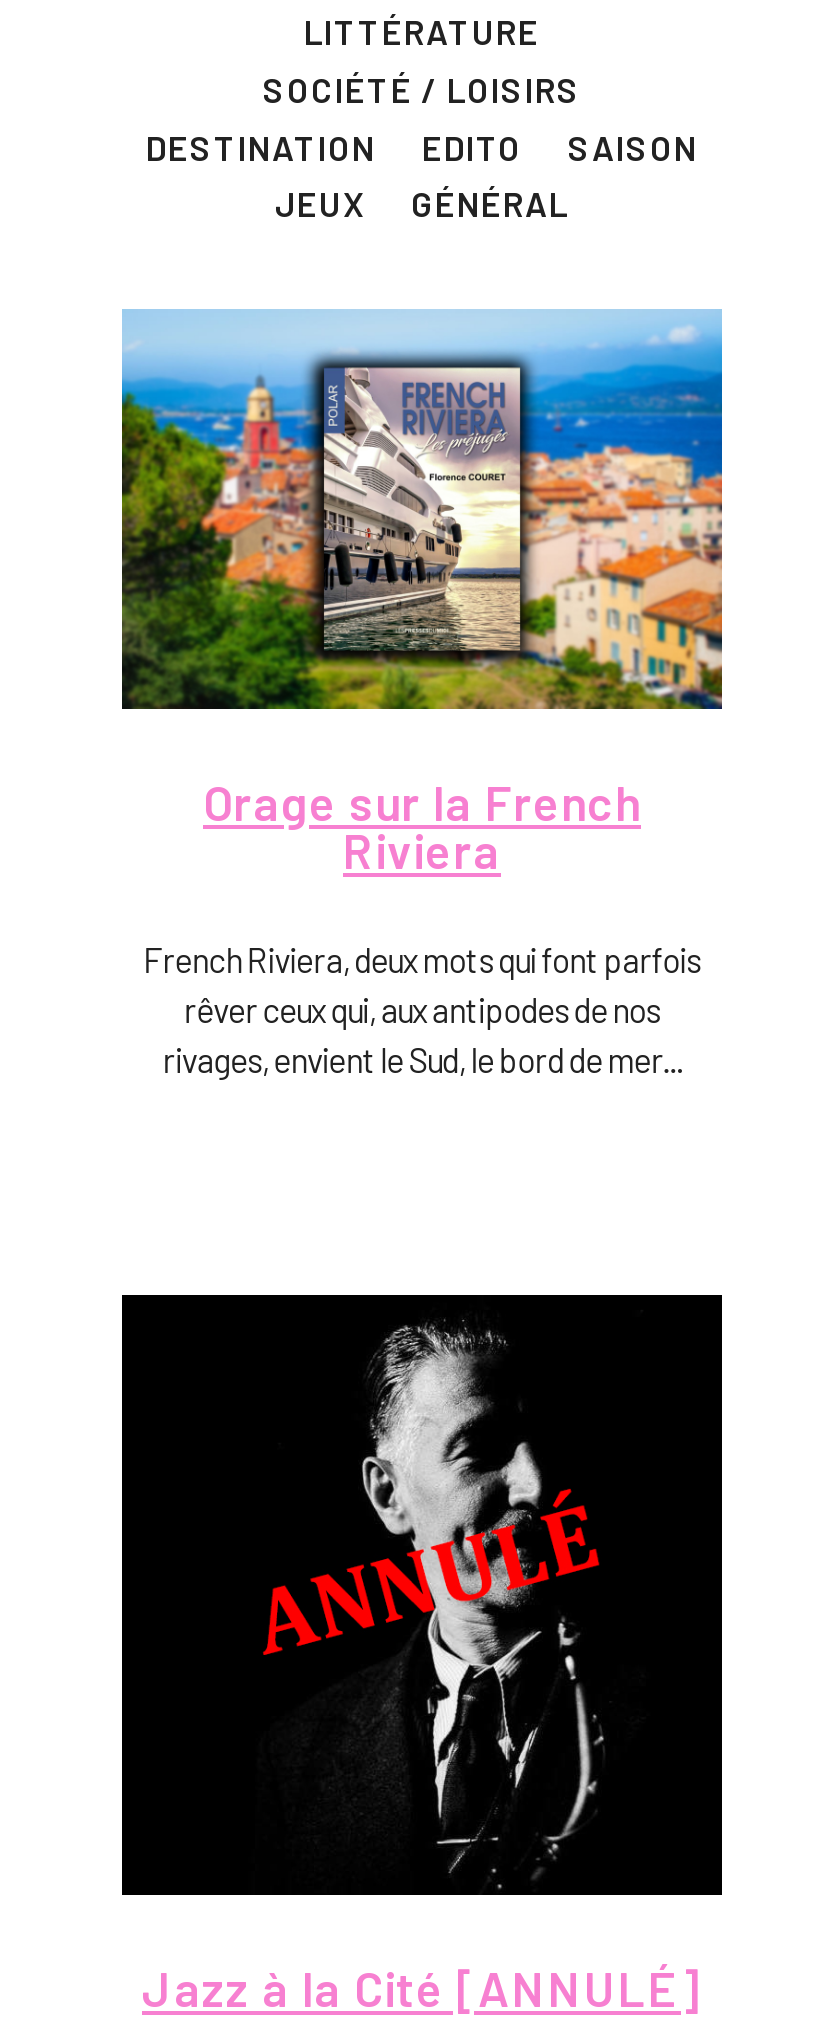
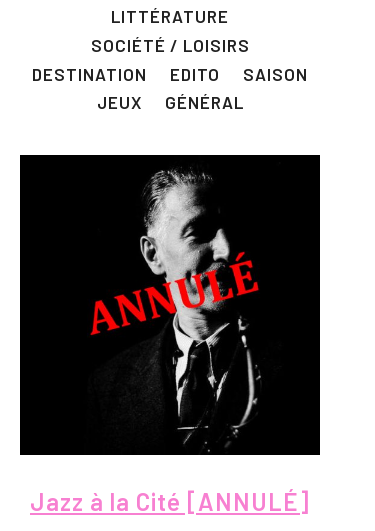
[120,309,724,1079] [image] | Orage sur la French | Riviera | French Riviera, deux mots qui font parfois | rêver ceux qui, aux antipodes de nos | rivages, envient le Sud, le bord de mer... -> none

